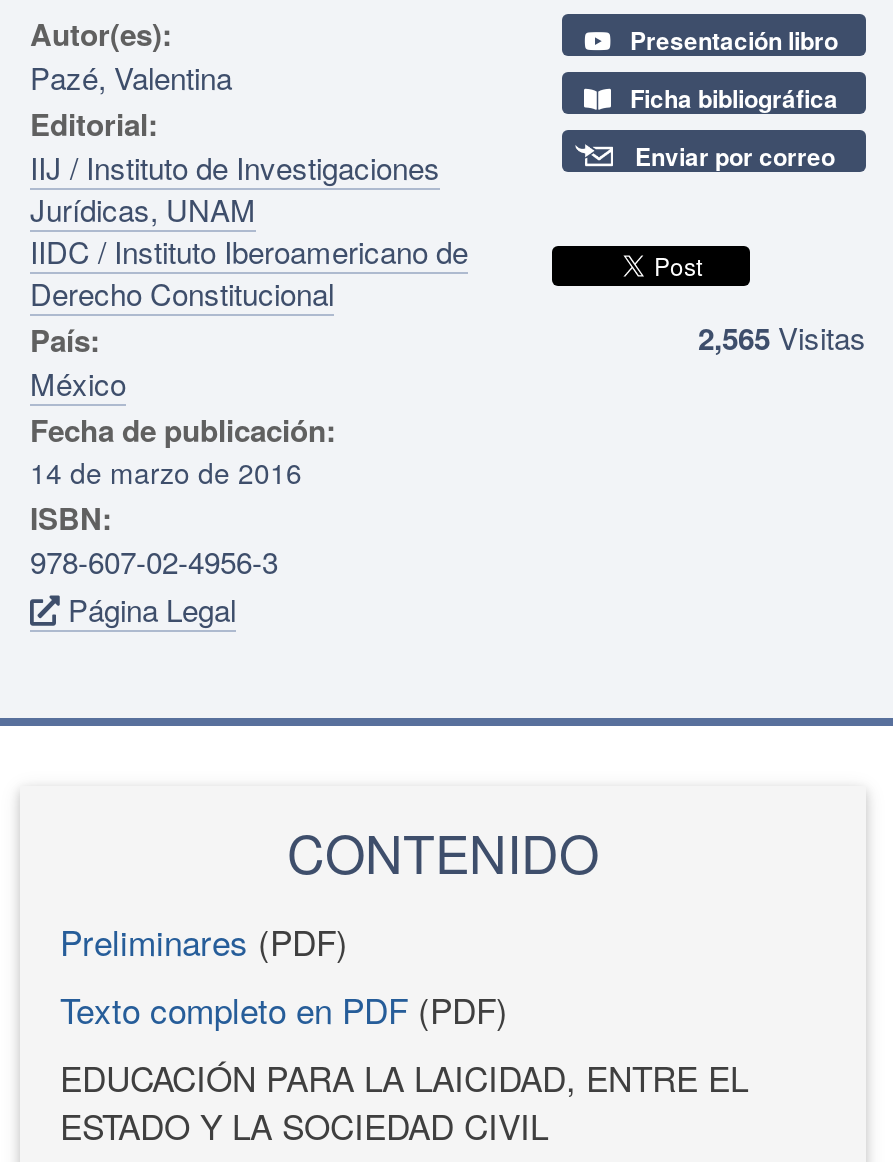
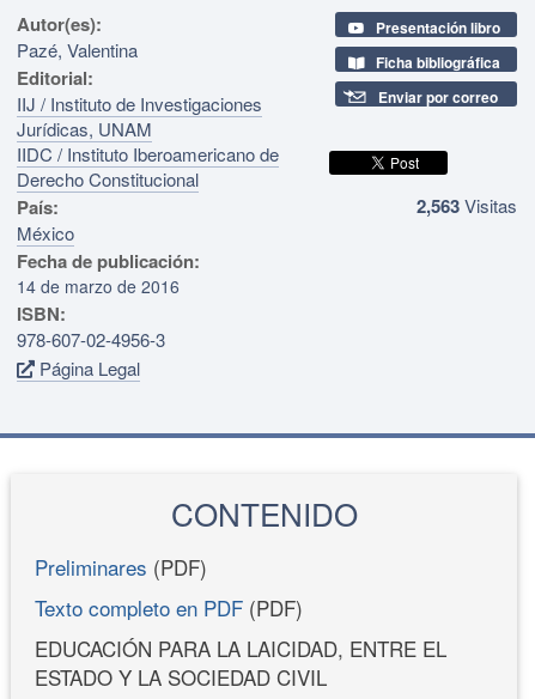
[698,315,866,359] 2,565 Visitas -> [417,192,517,218] 2,563 Visitas

